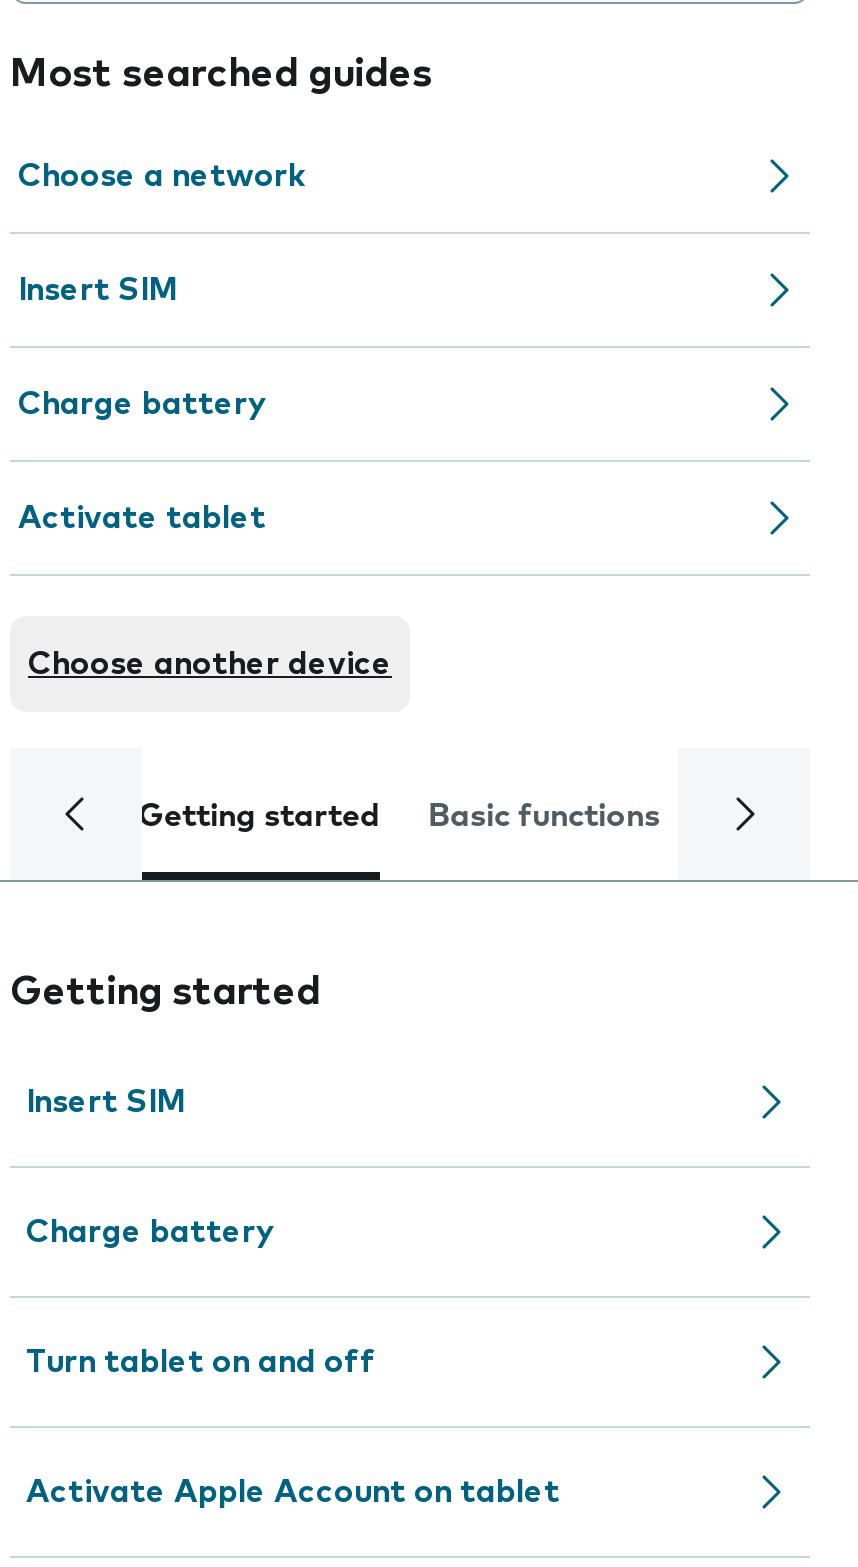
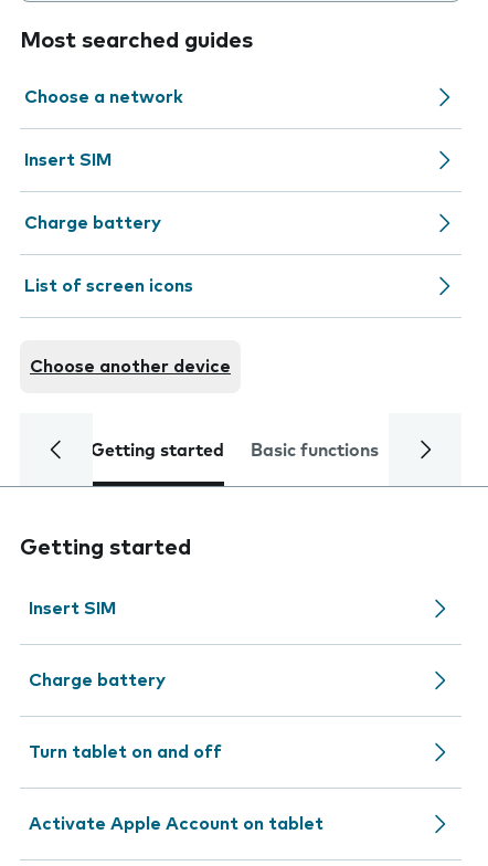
[18,502,266,534] Activate tablet -> [24,277,193,295] List of screen icons

